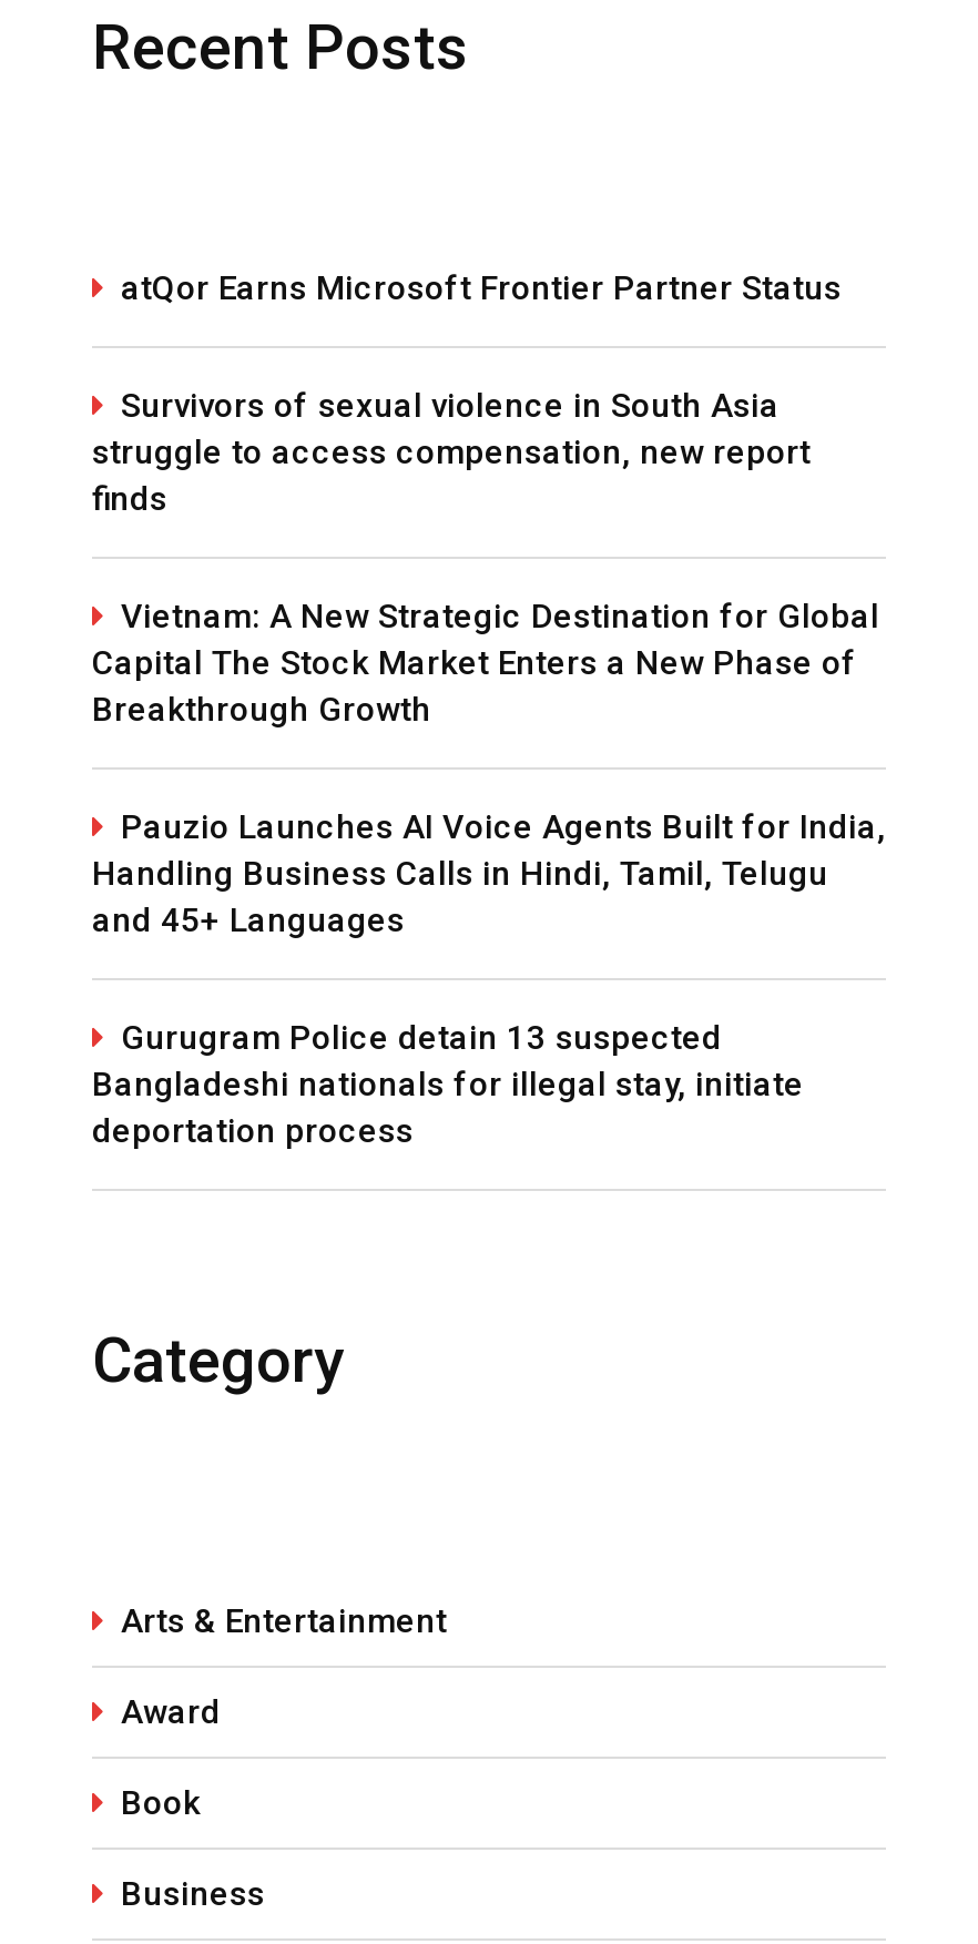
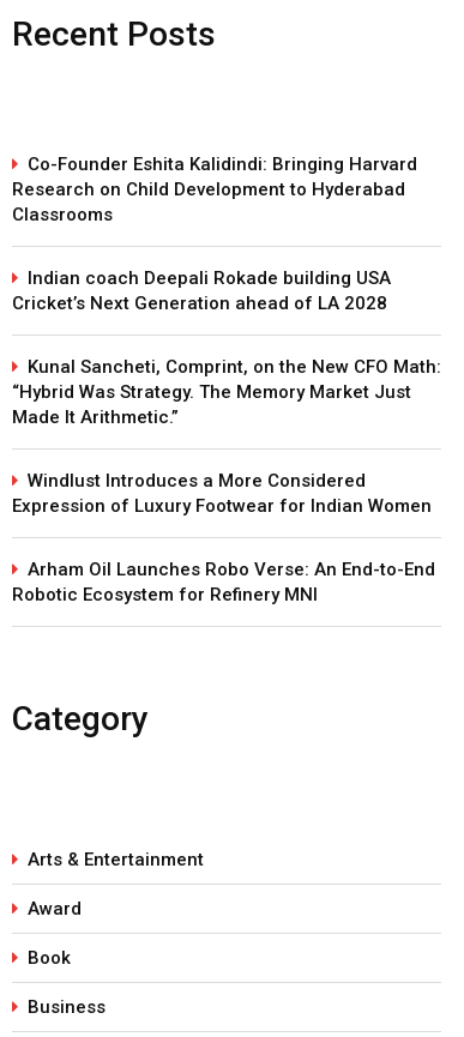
[121,269,842,309] atQor Earns Microsoft Frontier Partner Status -> [12,154,417,226] Co-Founder Eshita Kalidindi: Bringing Harvard | Research on Child Development to Hyderabad | Classrooms
[92,387,811,520] Survivors of sexual violence in South Asia | struggle to access compensation, new report | finds -> [12,268,391,315] Indian coach Deepali Rokade building USA | Cricket’s Next Generation ahead of LA 2028
[92,598,879,731] Vietnam: A New Strategic Destination for Global | Capital The Stock Market Enters a New Phase of | Breakthrough Growth -> [12,357,441,428] Kunal Sancheti, Comprint, on the New CFO Math: | “Hybrid Was Strategy. The Memory Market Just | Made It Arithmetic.”
[92,808,886,941] Pauzio Launches AI Voice Agents Built for India, | Handling Business Calls in Hindi, Tamil, Telugu | and 45+ Languages -> [12,470,432,517] Windlust Introduces a More Considered | Expression of Luxury Footwear for Indian Women
[92,1019,804,1152] Gurugram Police detain 13 suspected | Bangladeshi nationals for illegal stay, initiate | deportation process -> [12,559,435,606] Arham Oil Launches Robo Verse: An End-to-End | Robotic Ecosystem for Refinery MNI

